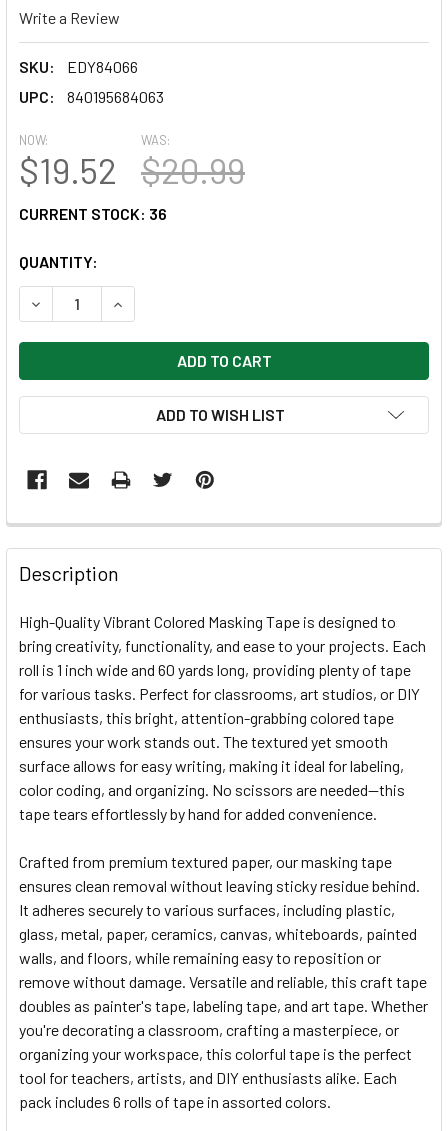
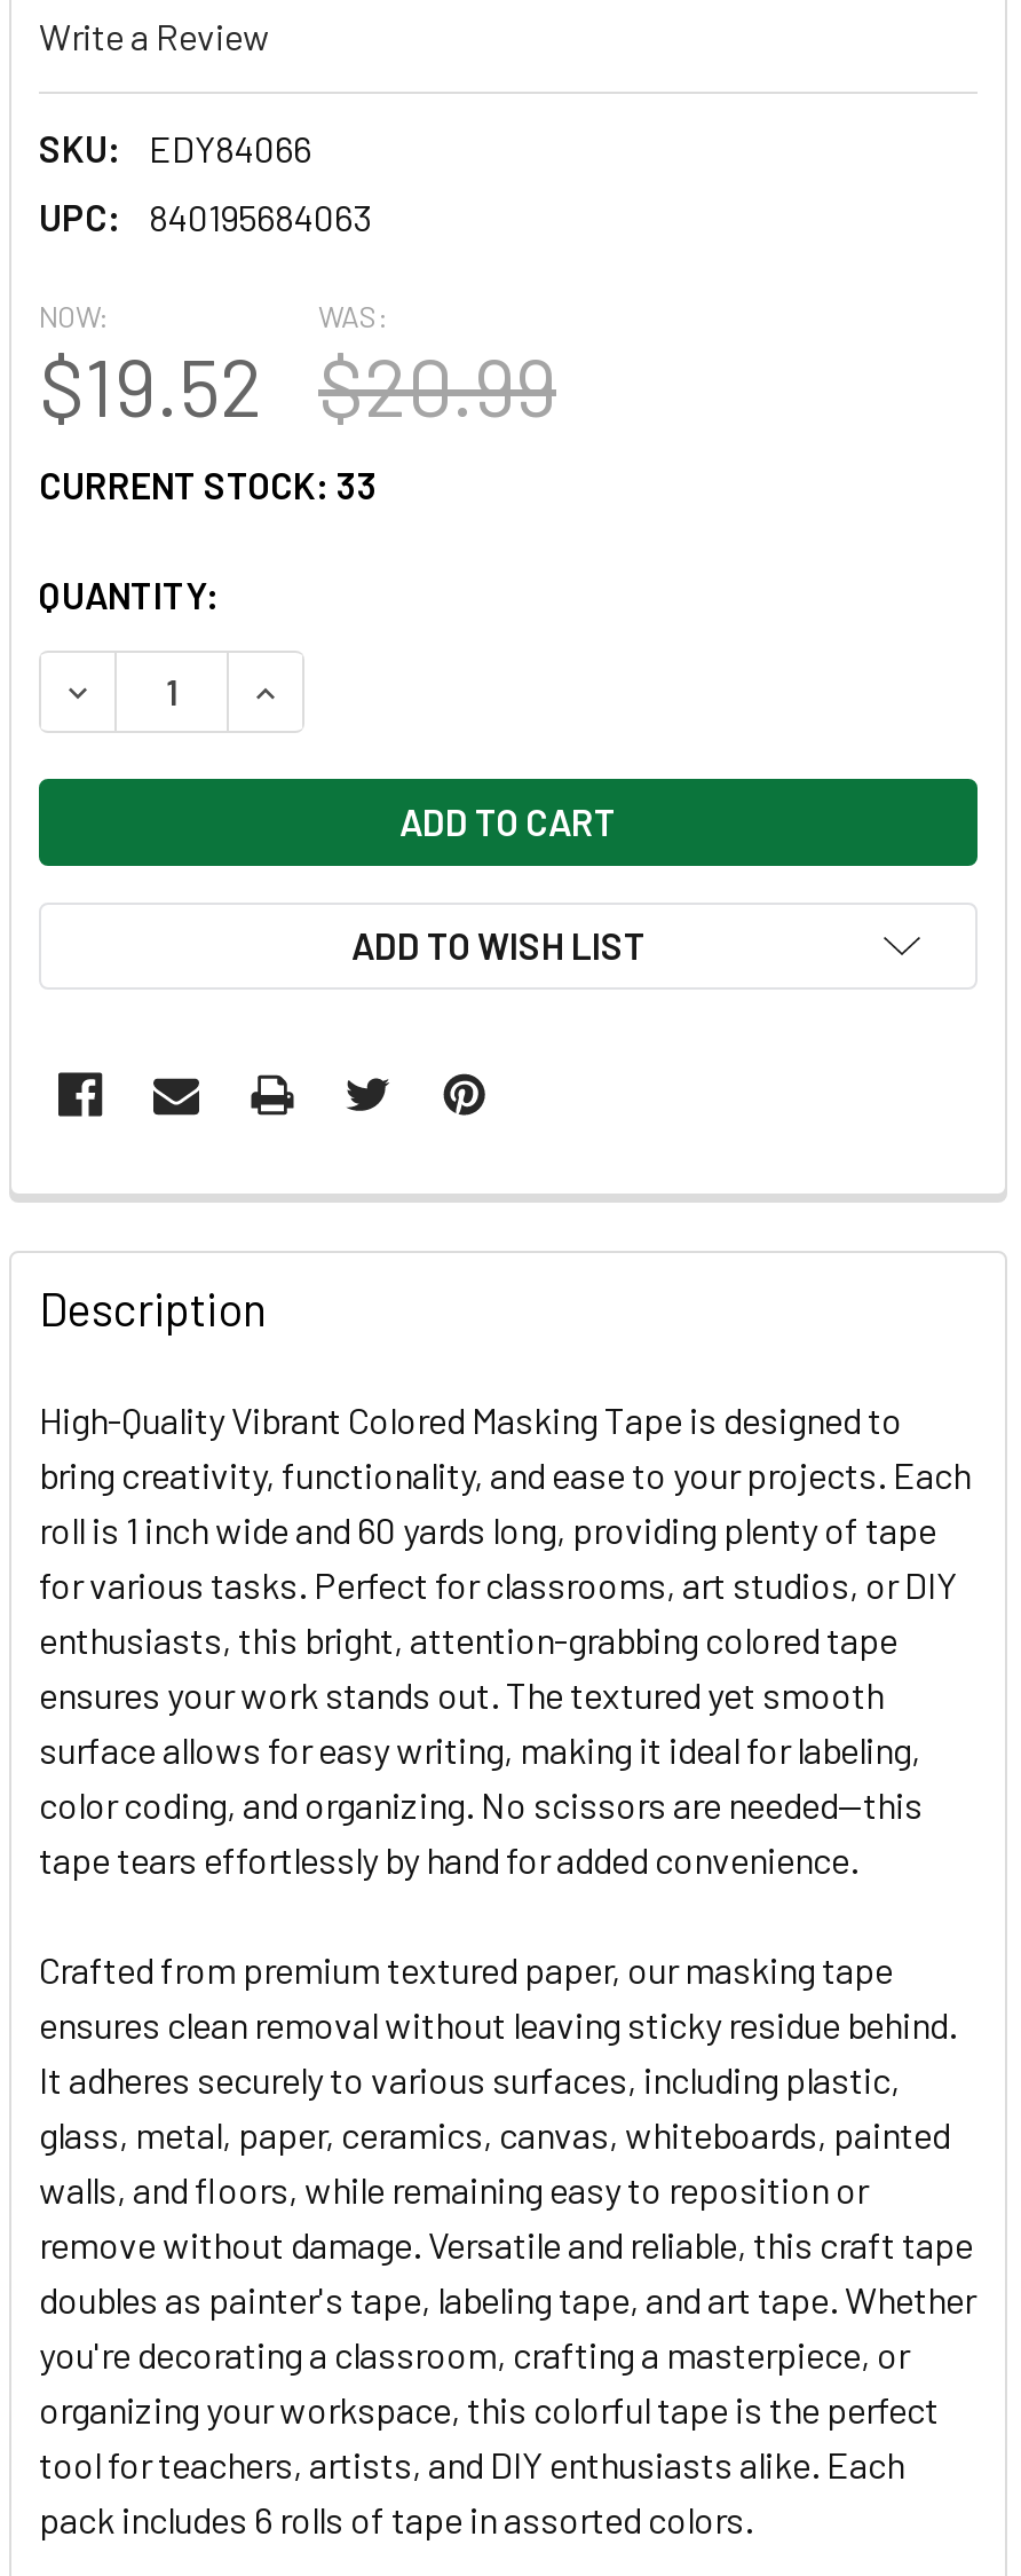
[19,204,167,223] CURRENT STOCK: 36 -> [39,463,378,506] CURRENT STOCK: 33

